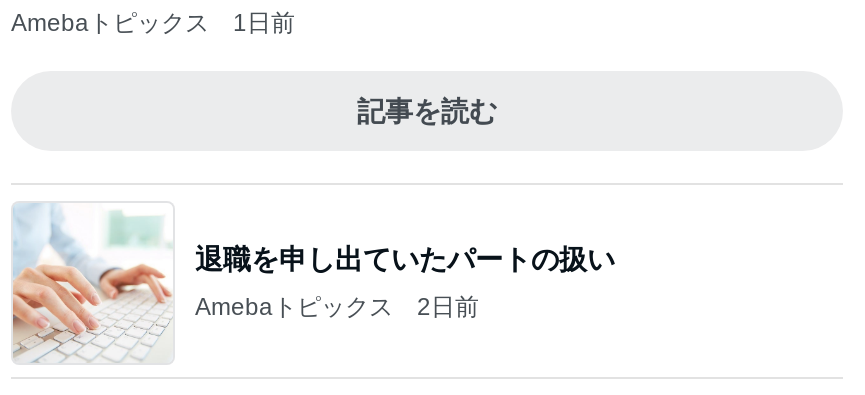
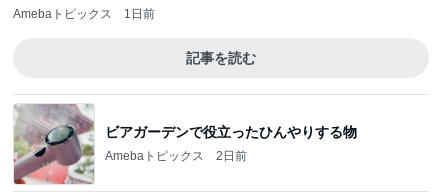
[11,203,615,365] [image] | 退職を申し出ていたパートの扱い -> [13,103,357,185] [image] | ビアガーデンで役立ったひんやりする物

